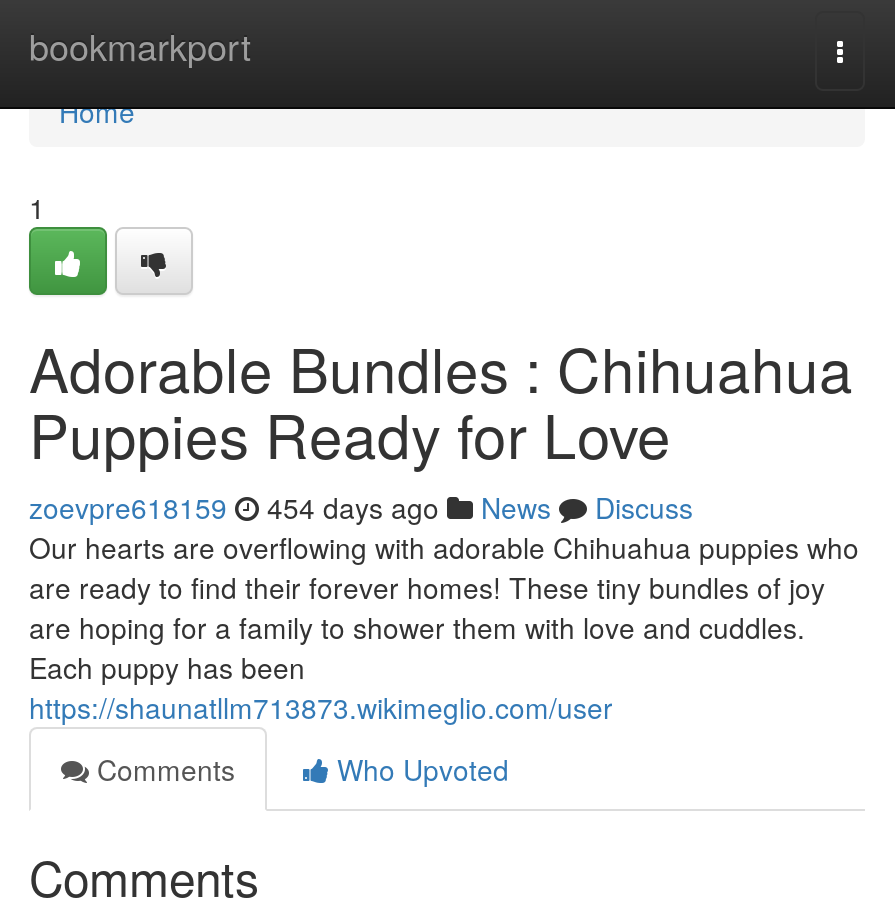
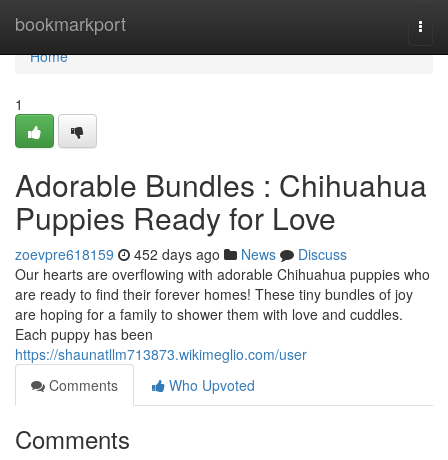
[29,487,693,527] zoevpre618159 454 days ago News Discuss -> [15,244,347,264] zoevpre618159 452 days ago News Discuss

